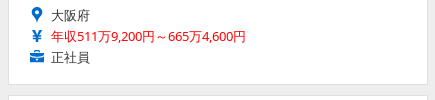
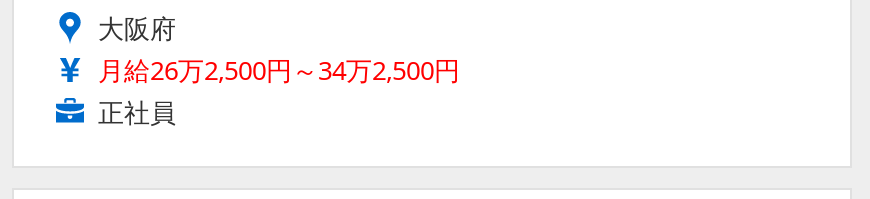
[51,27,246,45] 年収511万9,200円～665万4,600円 -> [98,52,460,88] 月給26万2,500円～34万2,500円

